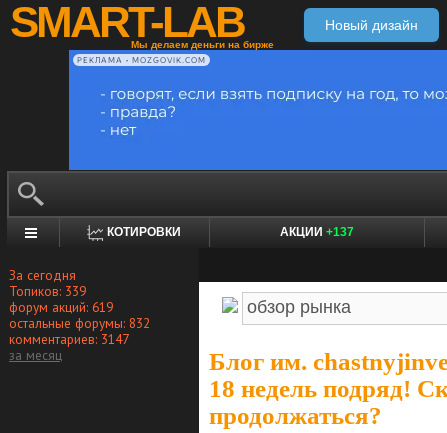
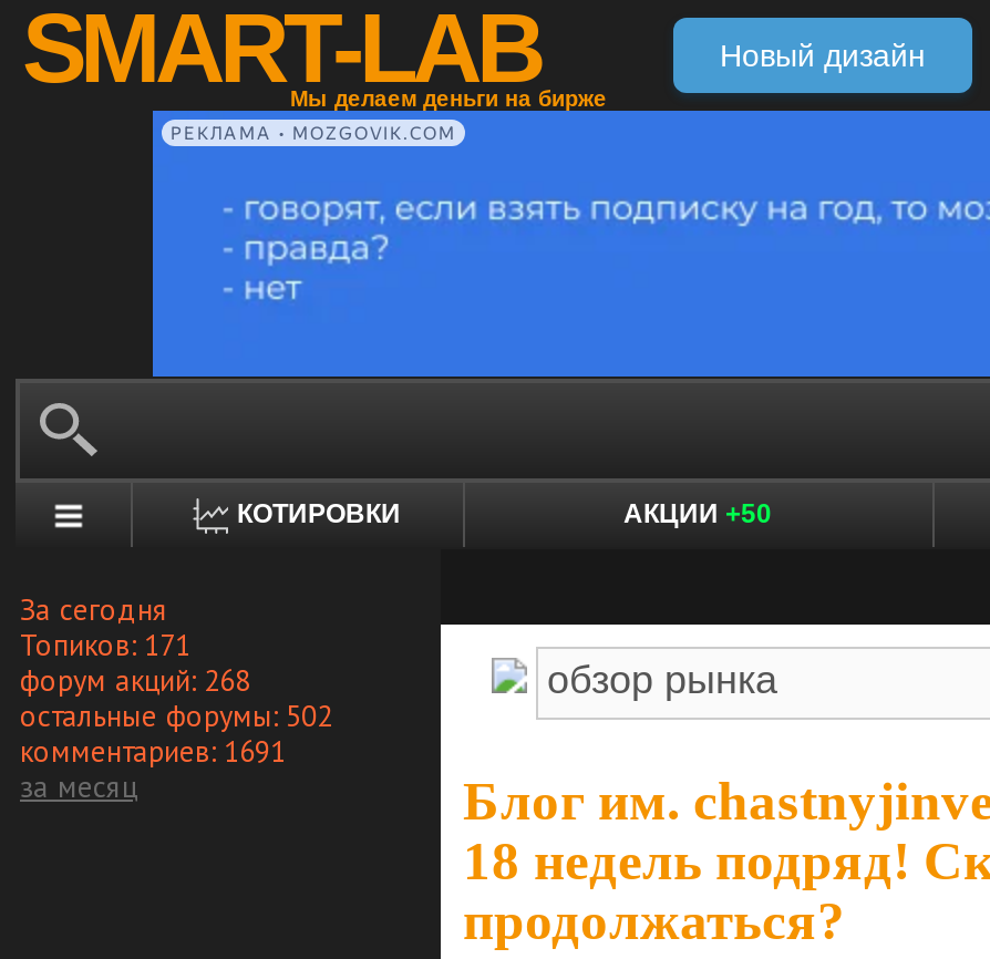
[279,225,353,239] АКЦИИ +137 -> [623,499,772,530] АКЦИИ +50
[9,282,86,300] Топиков: 339 -> [20,625,190,665] Топиков: 171
[9,298,113,316] форум акций: 619 -> [20,661,250,701] форум акций: 268
[9,314,150,332] остальные форумы: 832 -> [20,696,332,736] остальные форумы: 502
[9,330,129,348] комментариев: 3147 -> [20,732,286,771] комментариев: 1691

